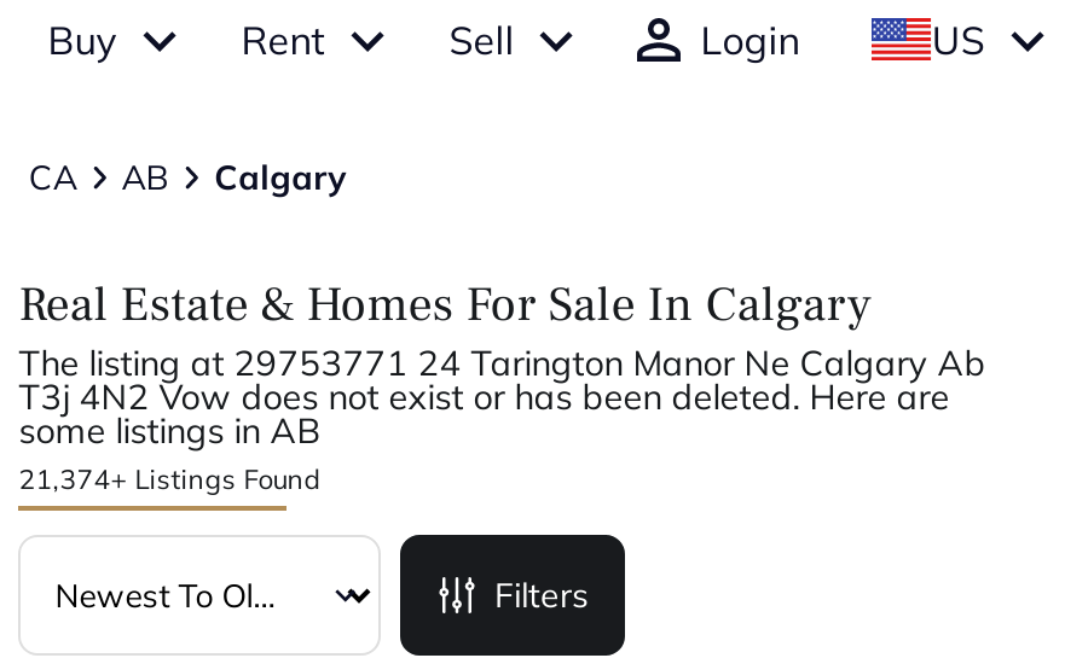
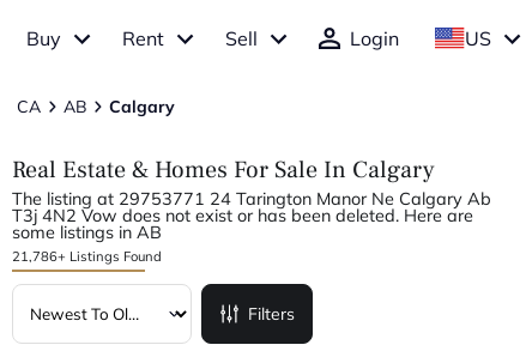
[19,463,321,496] 21,374+ Listings Found -> [12,248,162,265] 21,786+ Listings Found

